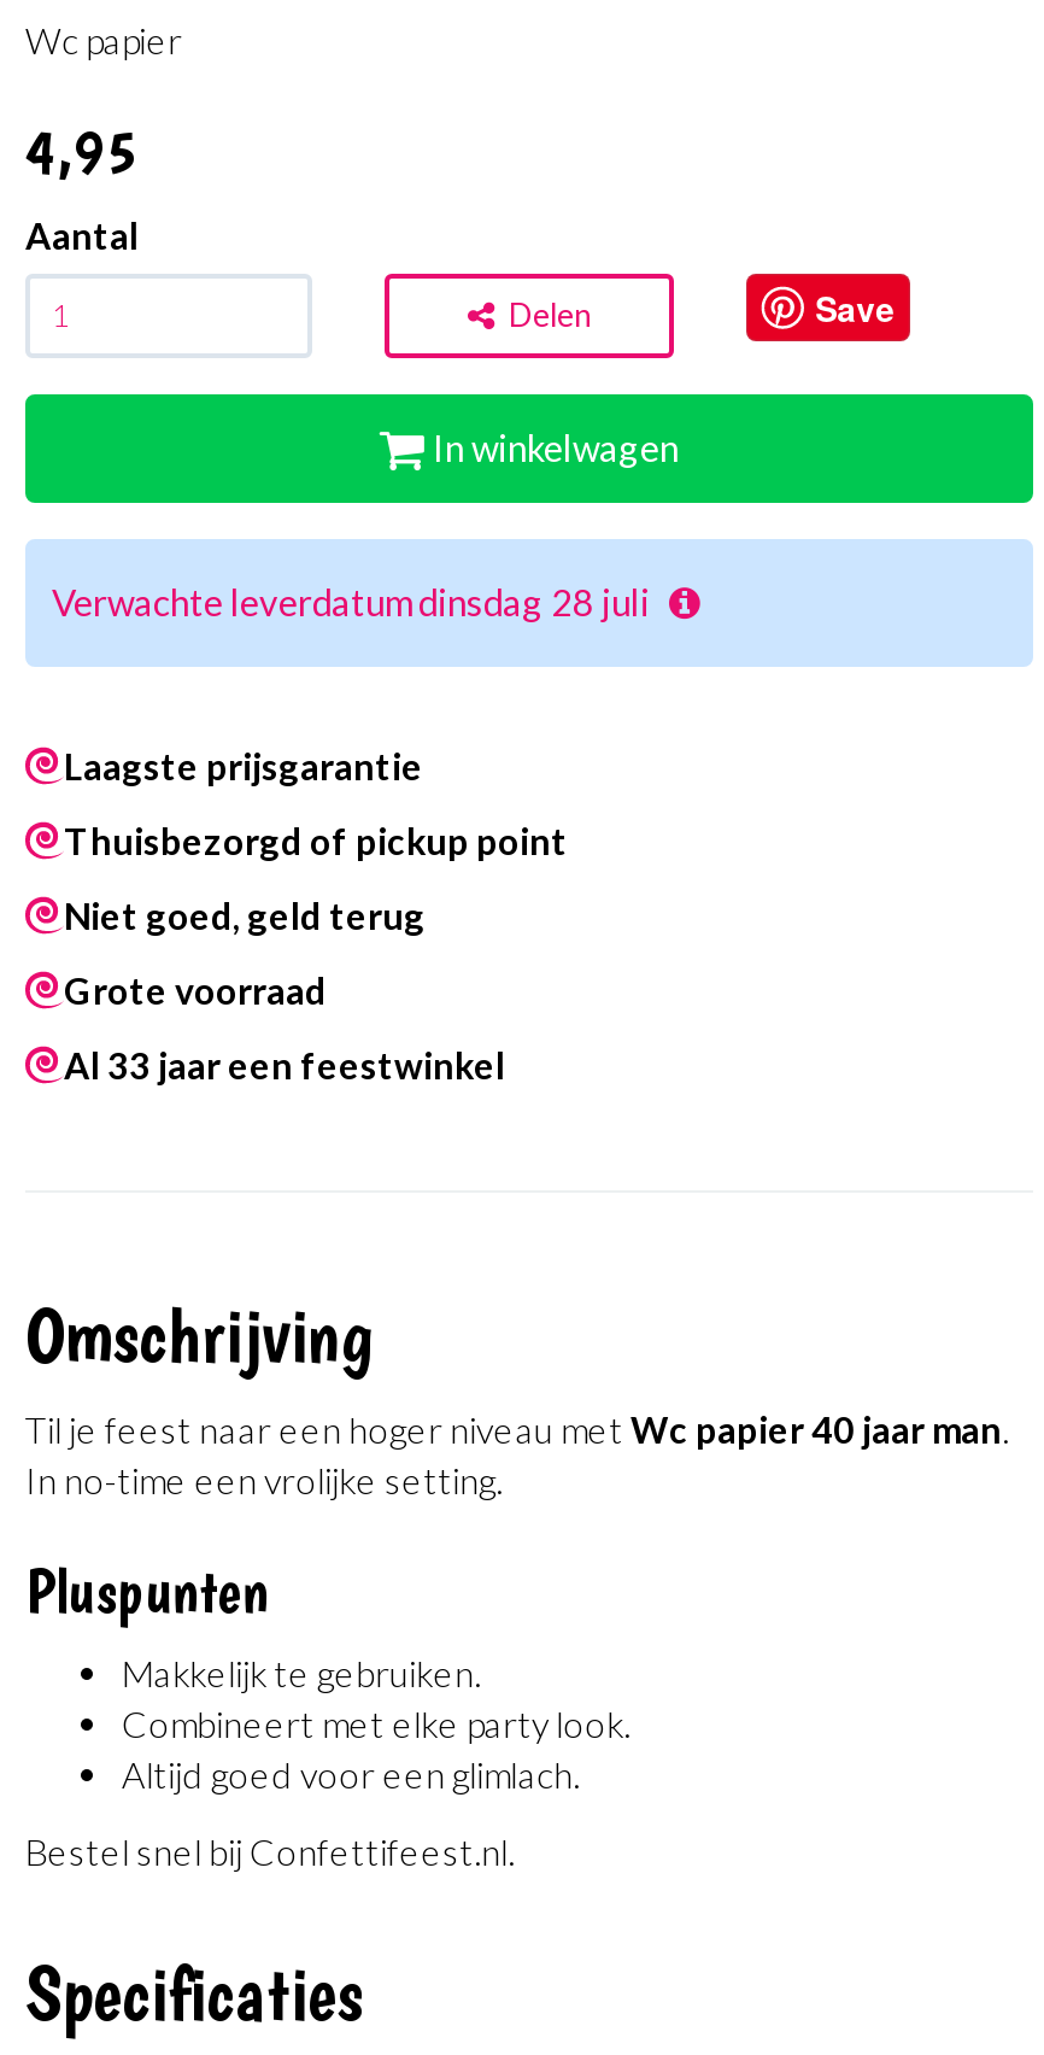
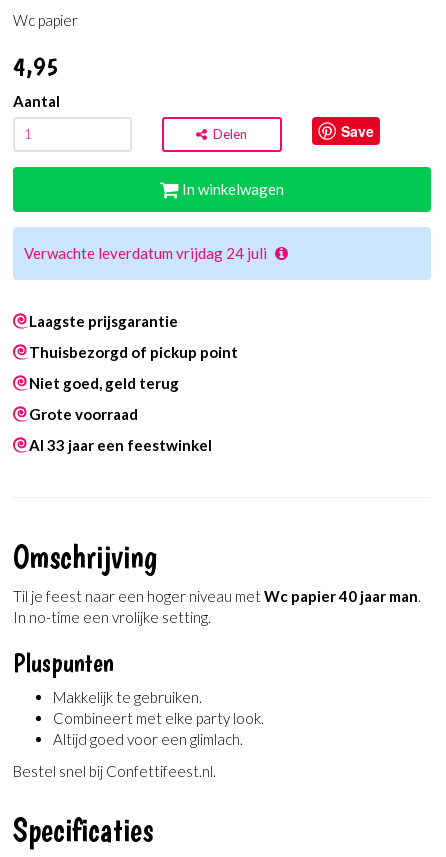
[52,579,657,622] Verwachte leverdatum dinsdag 28 juli -> [24,243,270,261] Verwachte leverdatum vrijdag 24 juli

